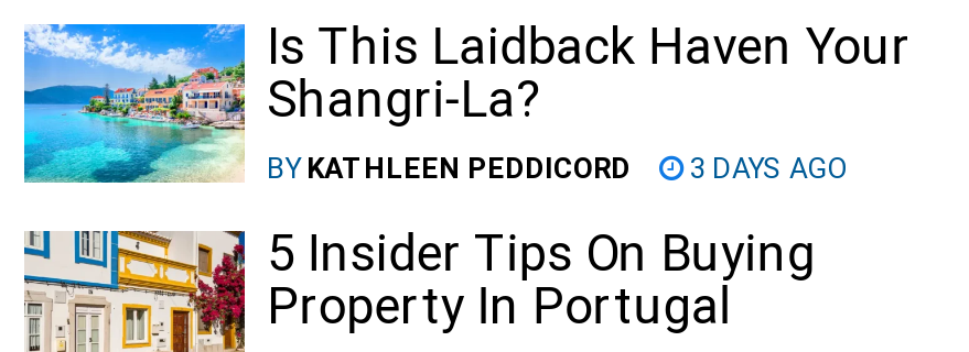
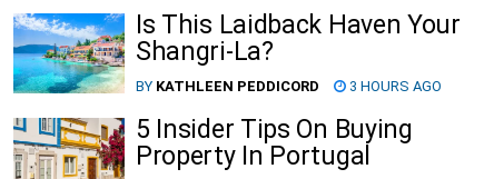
[267,153,847,186] BY KATHLEEN PEDDICORD 3 DAYS AGO -> [136,78,442,95] BY KATHLEEN PEDDICORD 3 HOURS AGO

